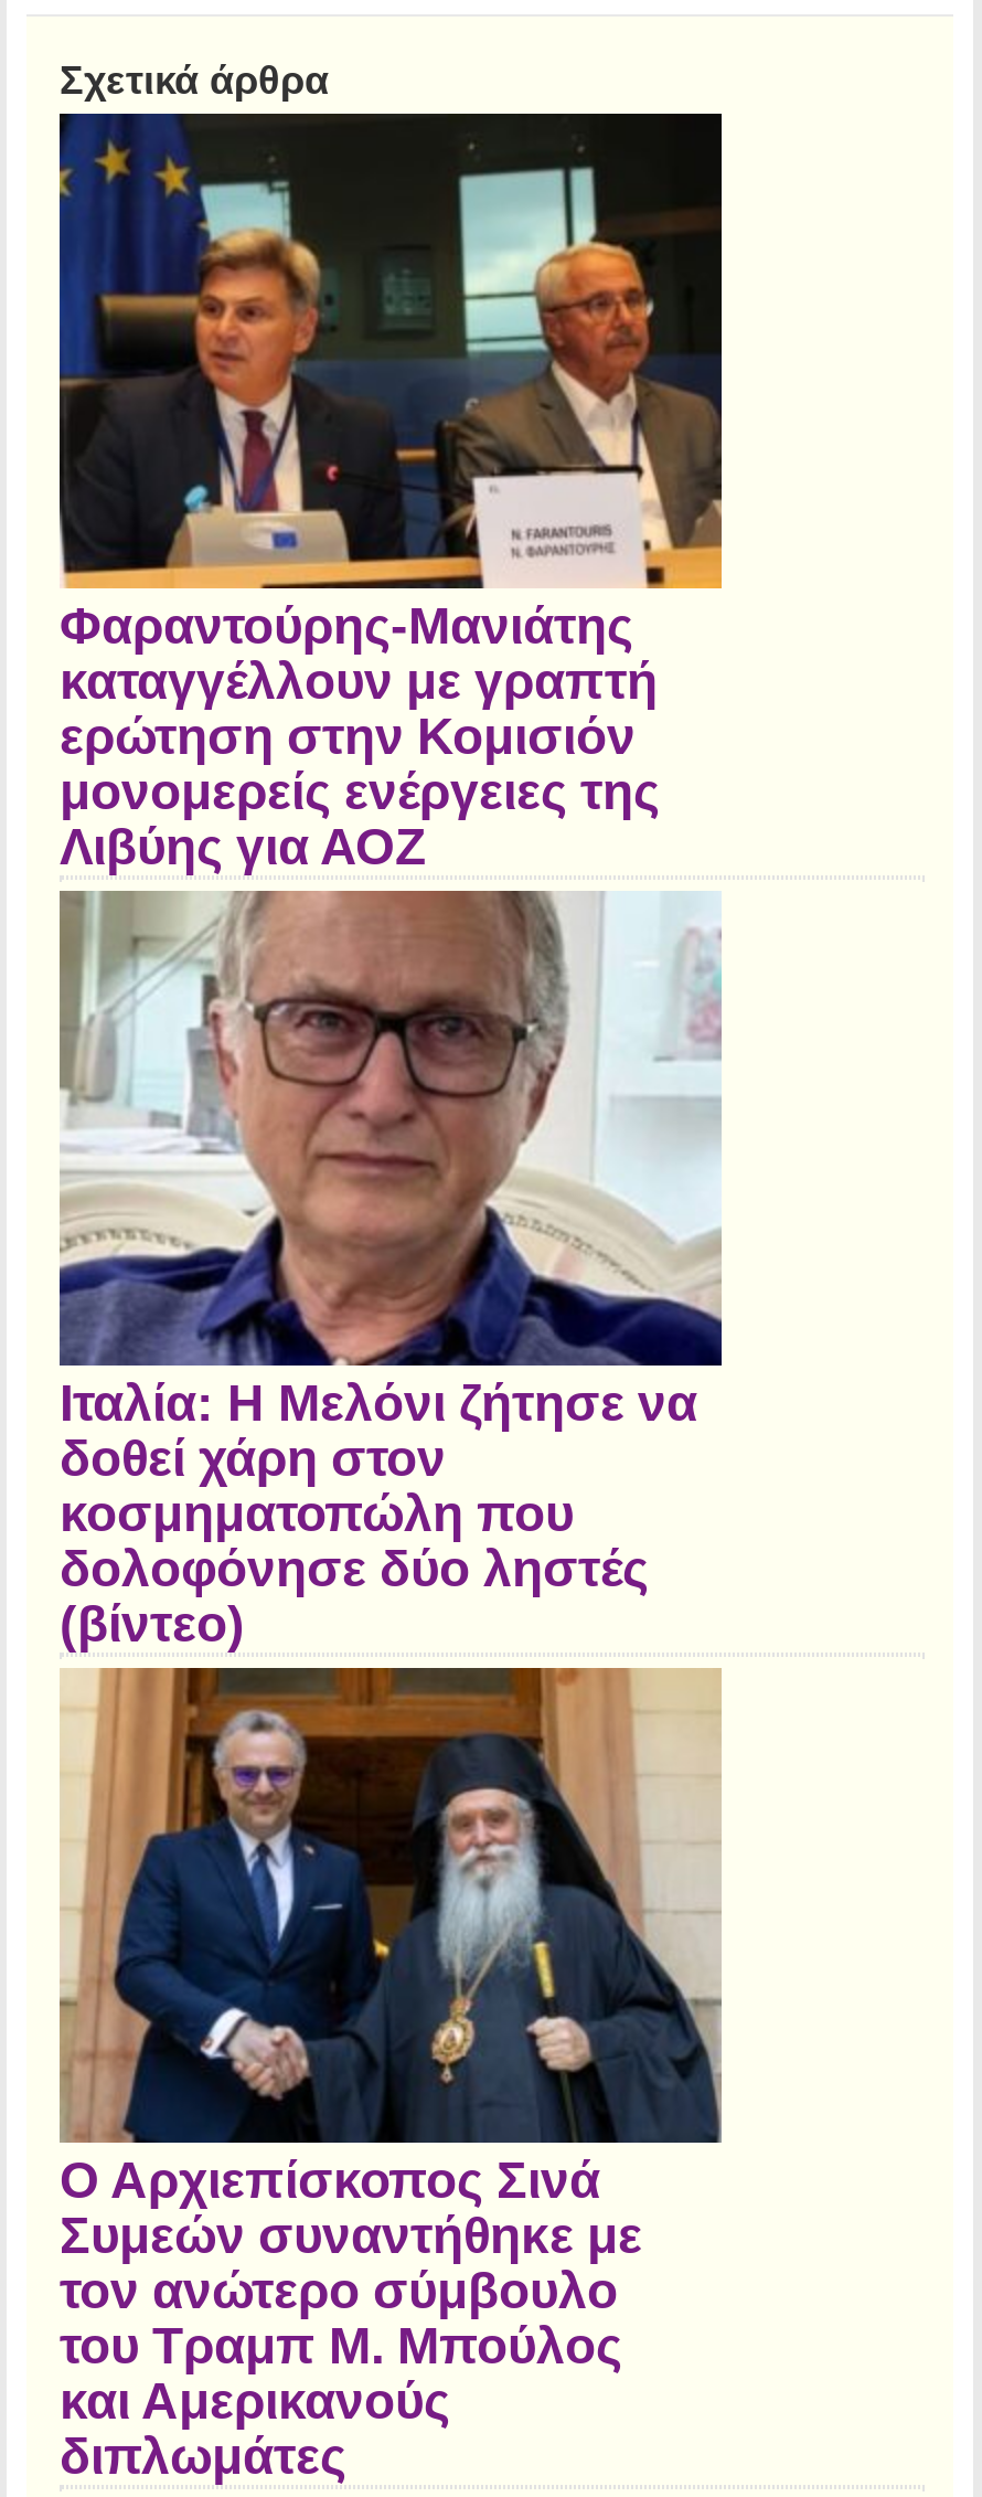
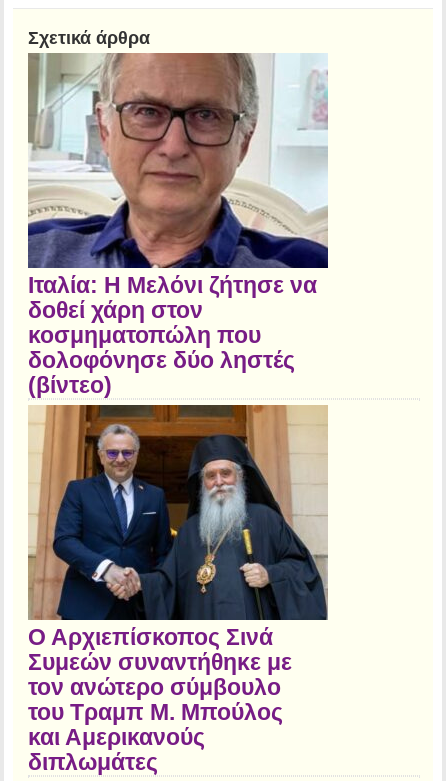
[57,111,724,876] [image] | Φαραντούρης-Μανιάτης | καταγγέλλουν με γραπτή | ερώτηση στην Κομισιόν | μονομερείς ενέργειες της | Λιβύης για ΑΟΖ -> none

